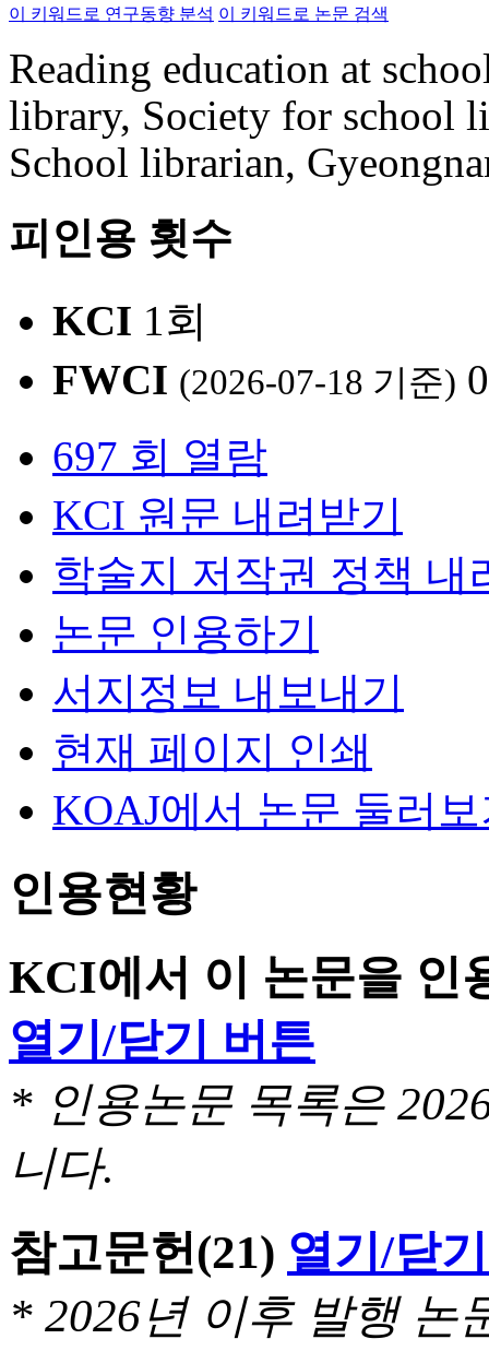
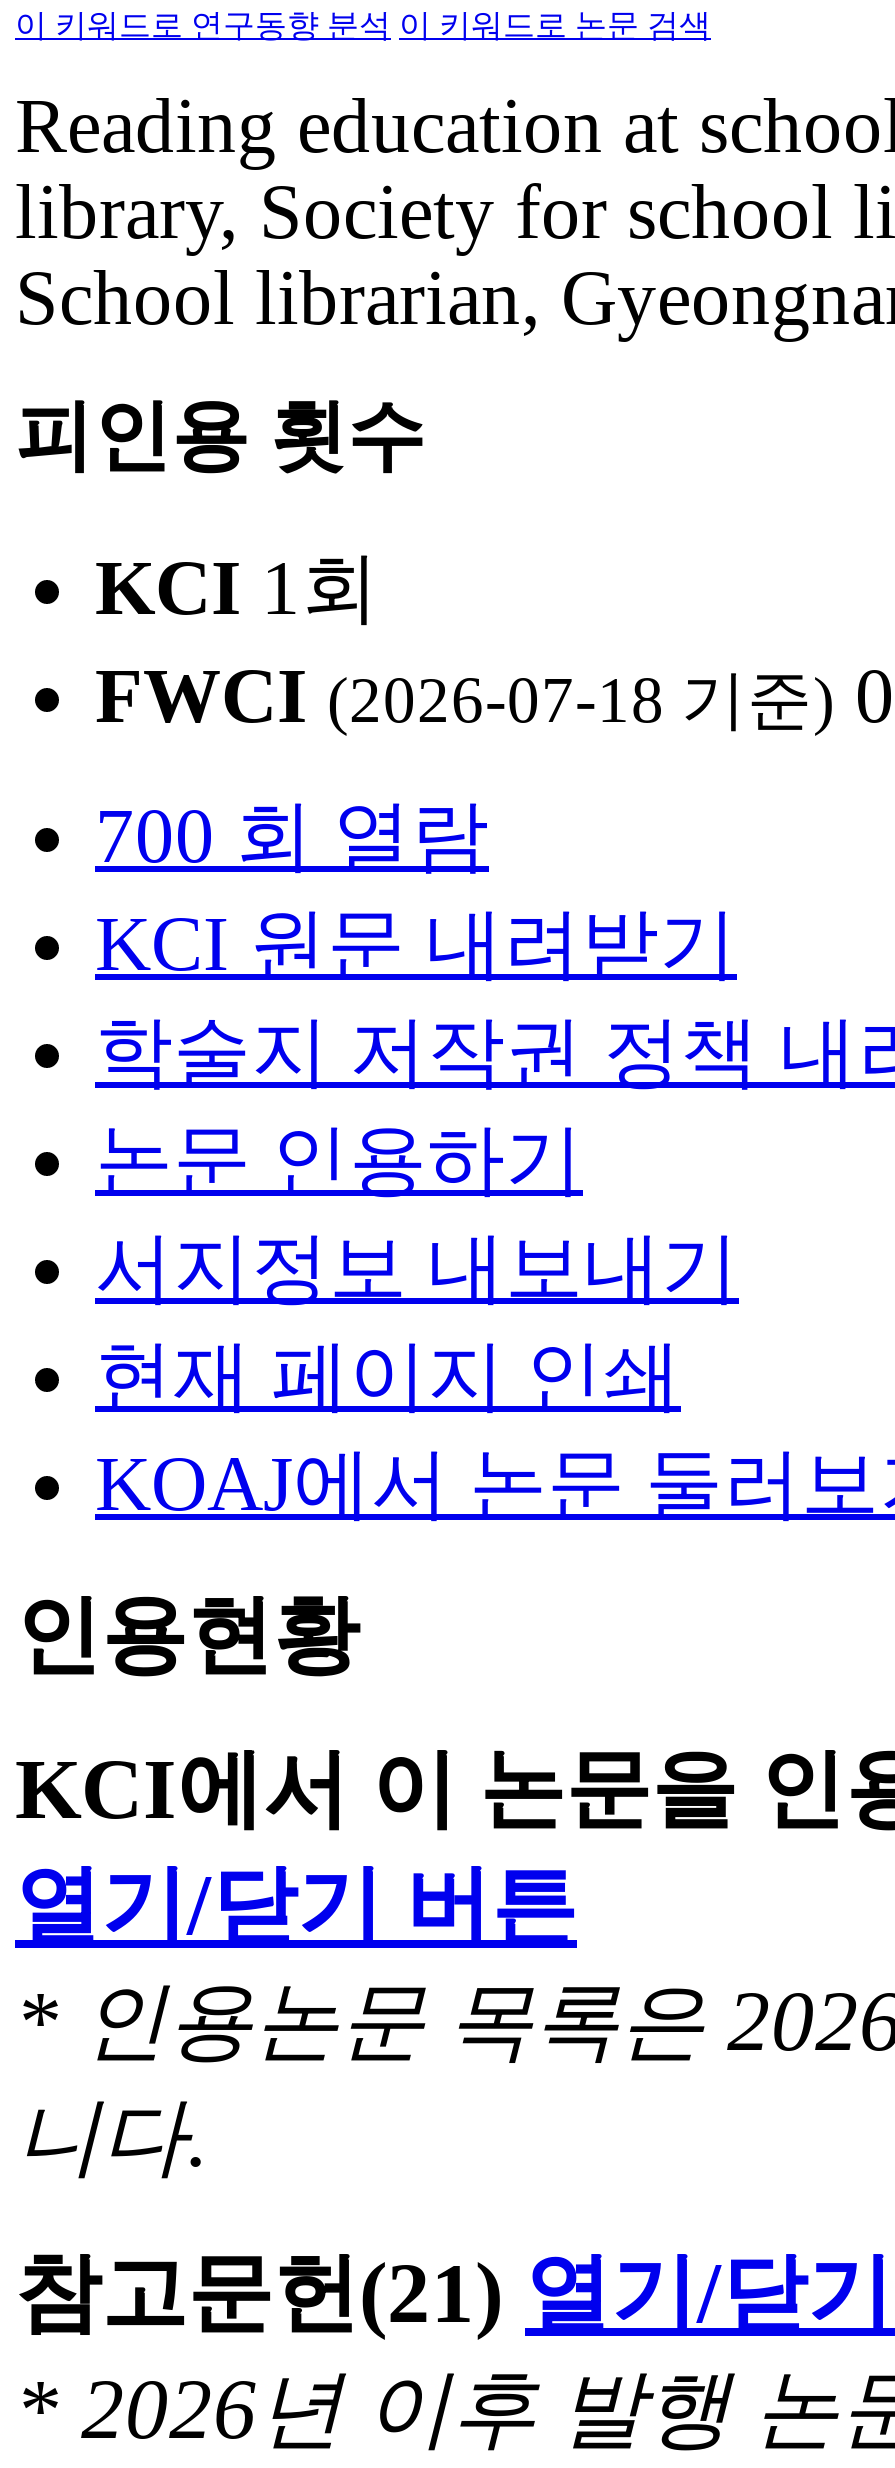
[52,432,267,479] 697 회 열람 -> [95,791,489,877] 700 회 열람

